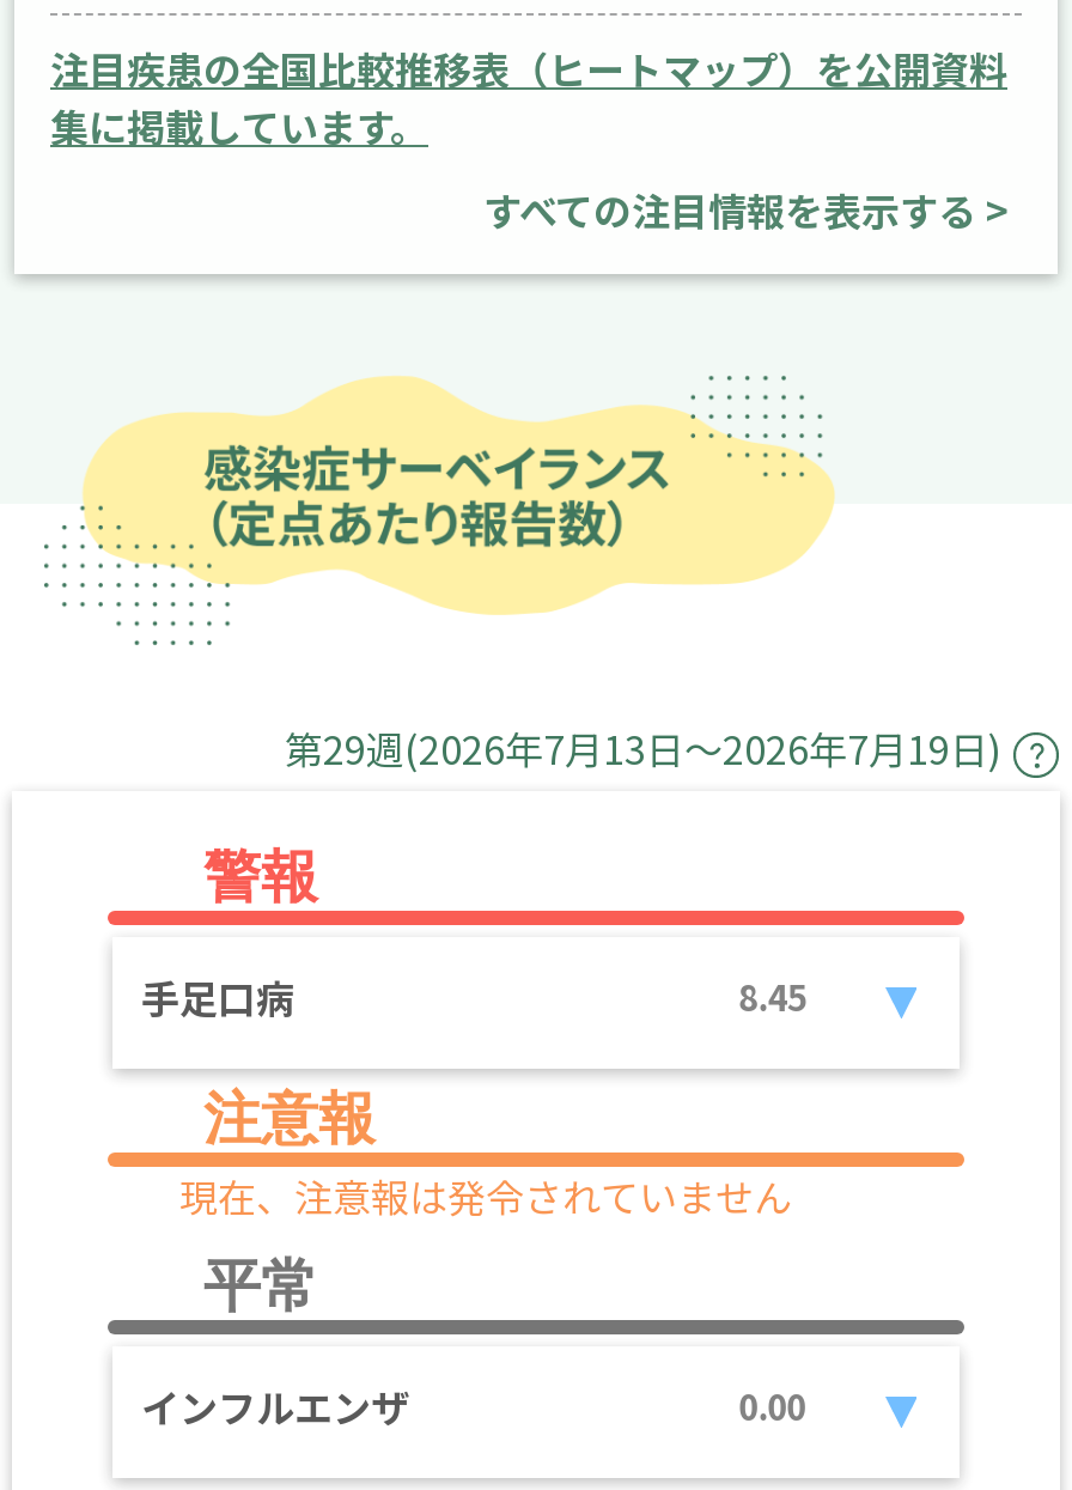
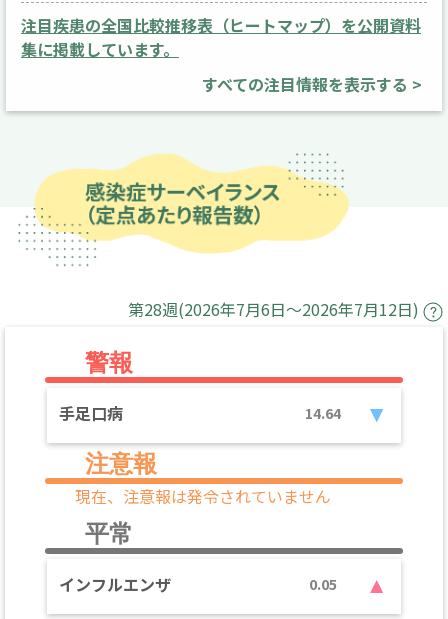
[285,719,1003,777] 第29週(2026年7月13日～2026年7月19日) -> [128,297,419,321] 第28週(2026年7月6日～2026年7月12日)
[739,971,806,1021] 8.45 -> [305,402,341,423] 14.64
[739,1380,806,1431] 0.00 -> [309,573,337,594] 0.05

